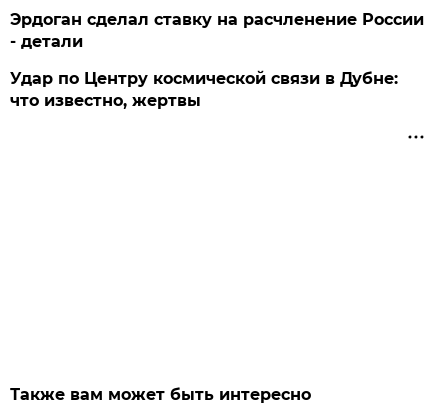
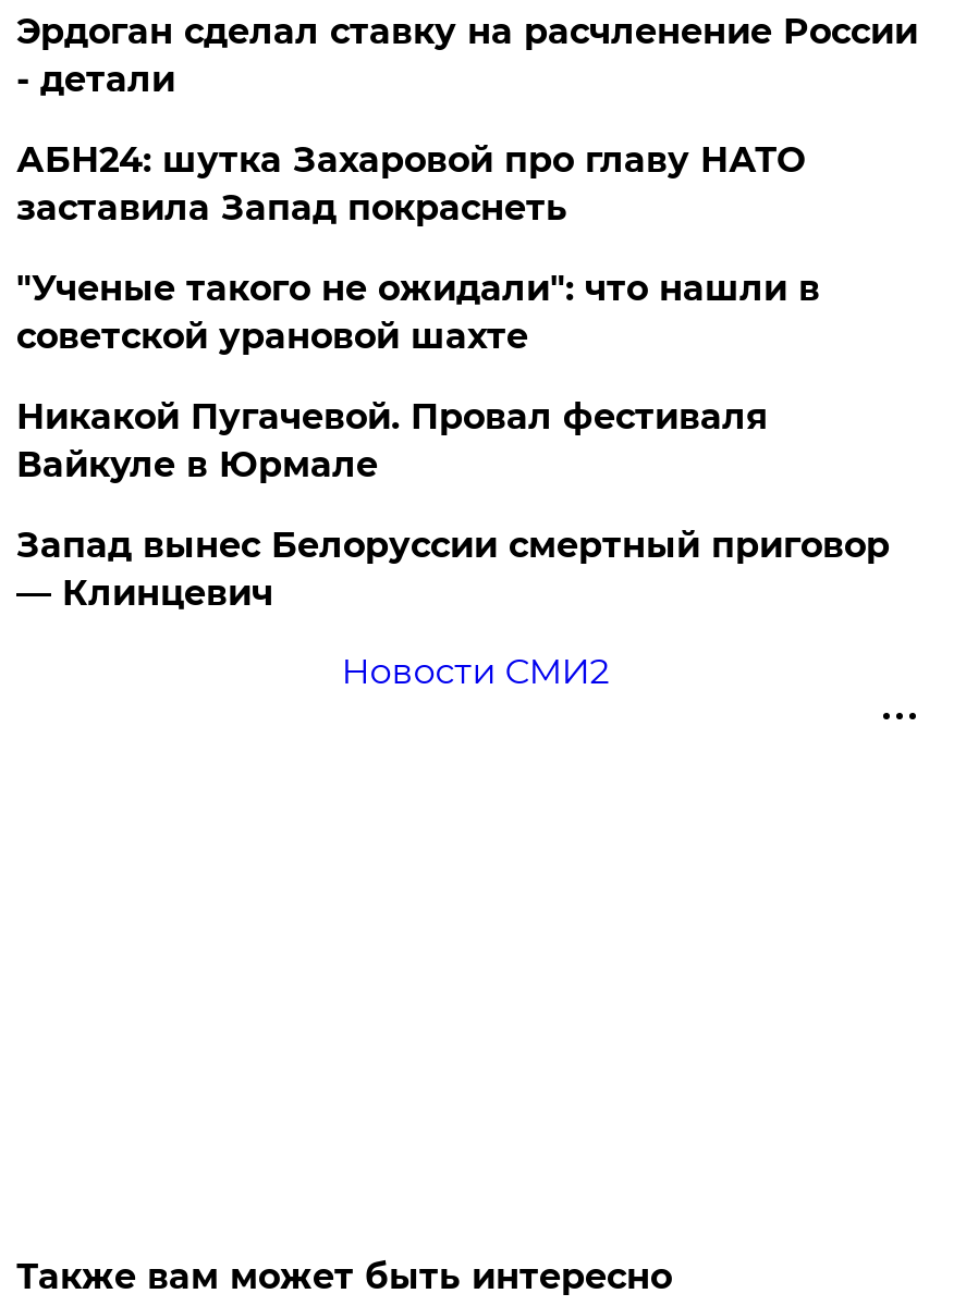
[10,69,398,110] Удар по Центру космической связи в Дубне: | что известно, жертвы -> [16,139,890,692] АБН24: шутка Захаровой про главу НАТО | заставила Запад покраснеть | "Ученые такого не ожидали": что нашли в | советской урановой шахте | Никакой Пугачевой. Провал фестиваля | Вайкуле в Юрмале | Запад вынес Белоруссии смертный приговор | — Клинцевич | Новости СМИ2

